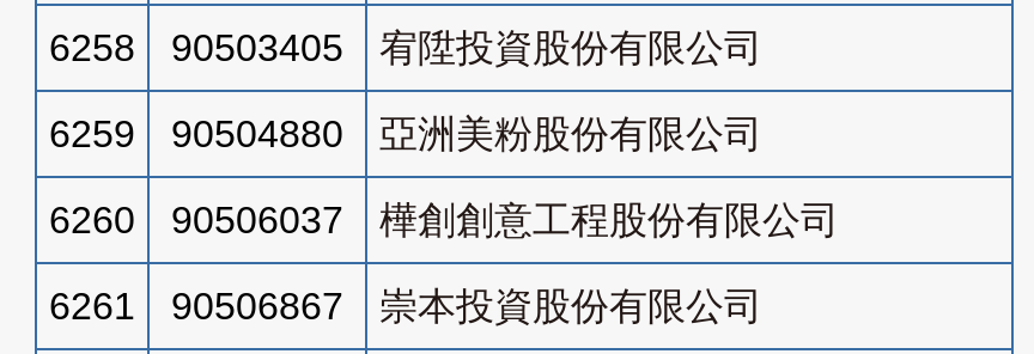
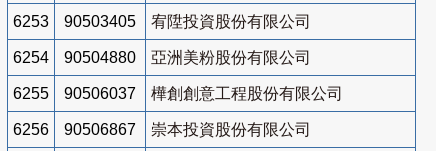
[49,27,762,68] 6258 90503405 宥陞投資股份有限公司 -> [13,13,311,30] 6253 90503405 宥陞投資股份有限公司
[49,113,762,154] 6259 90504880 亞洲美粉股份有限公司 -> [13,49,311,66] 6254 90504880 亞洲美粉股份有限公司
[49,199,839,240] 6260 90506037 樺創創意工程股份有限公司 -> [13,85,343,102] 6255 90506037 樺創創意工程股份有限公司
[49,286,762,326] 6261 90506867 崇本投資股份有限公司 -> [13,121,311,138] 6256 90506867 崇本投資股份有限公司

